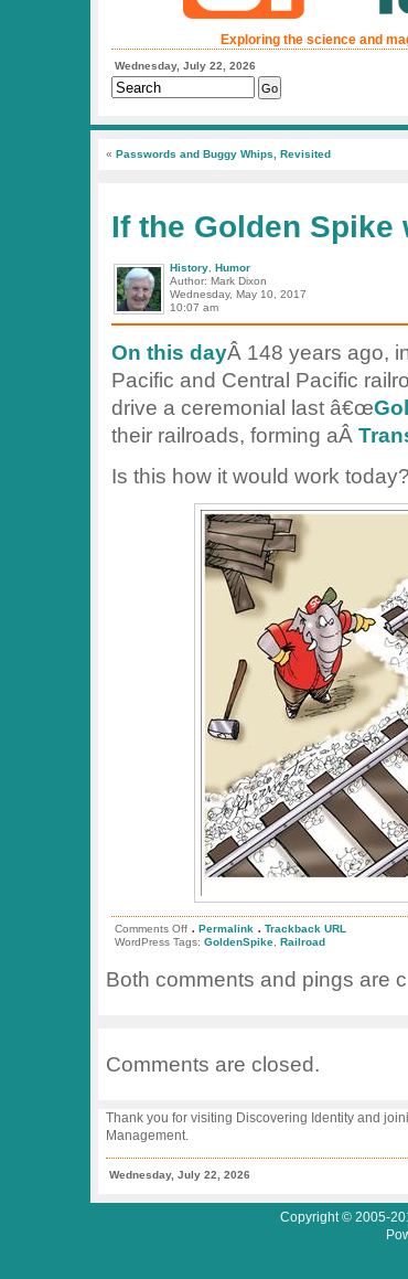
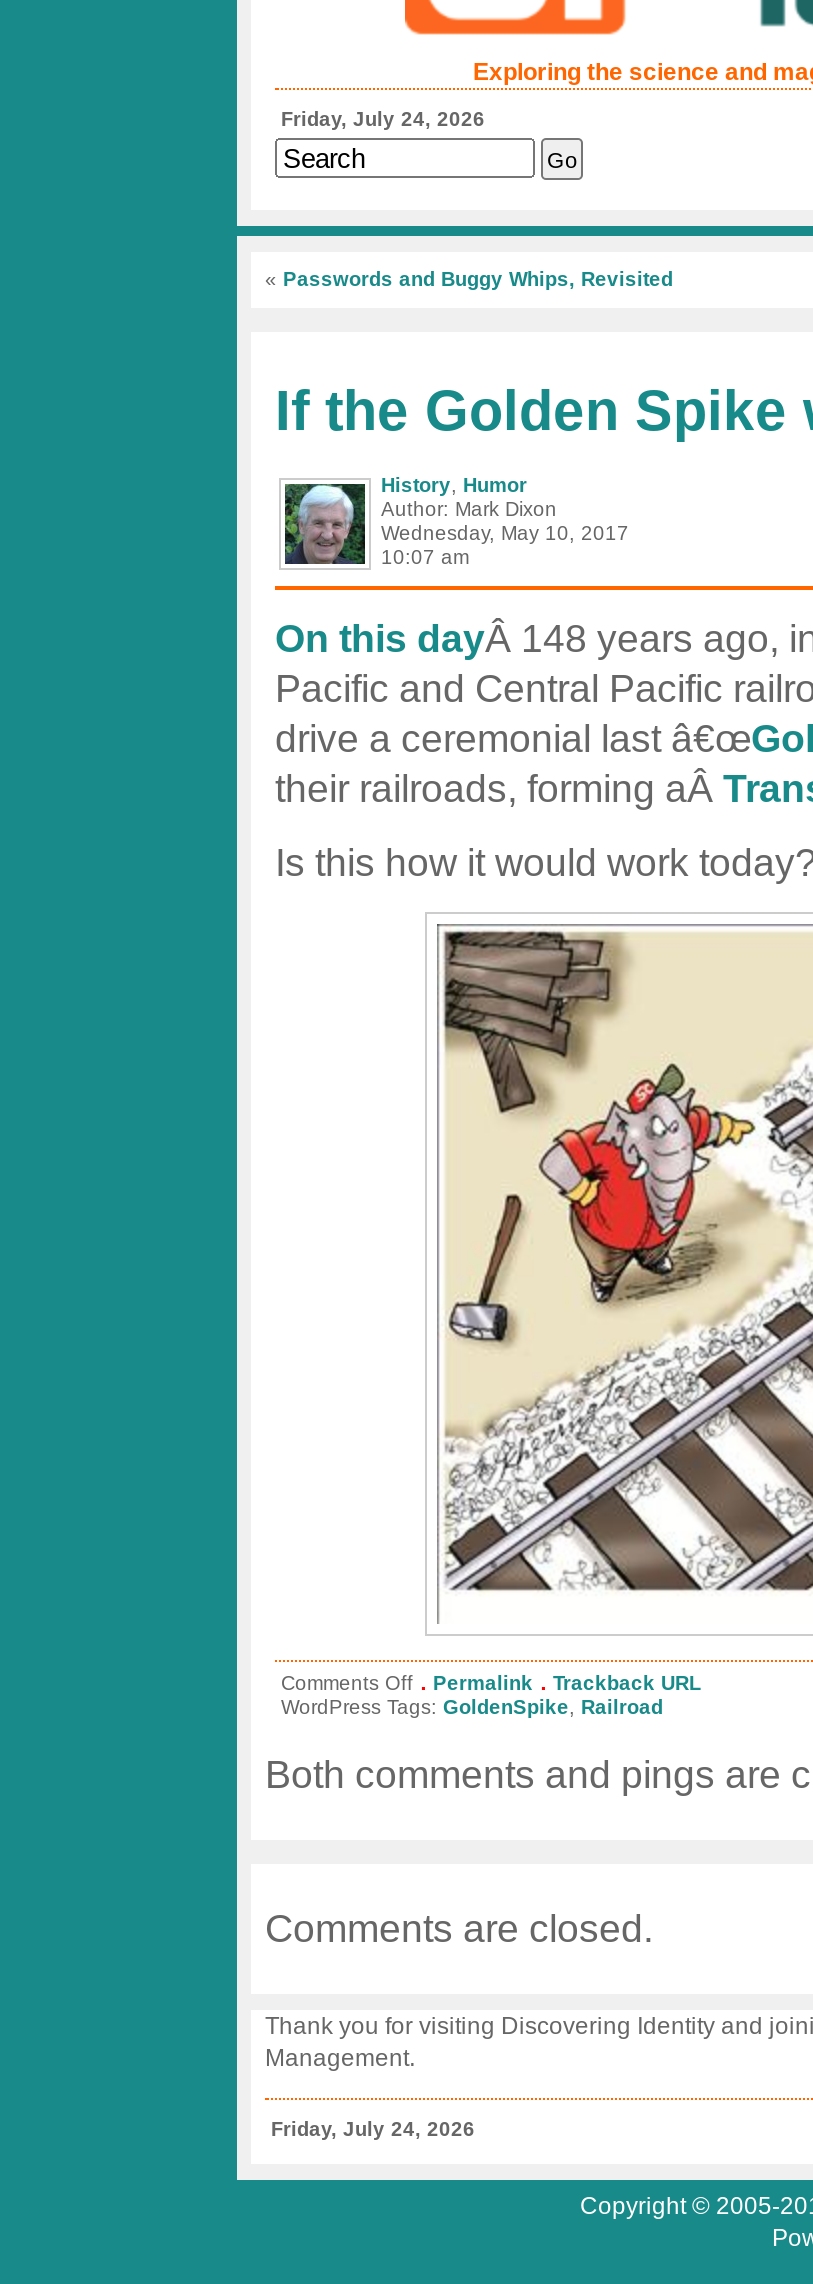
[115,60,256,72] Wednesday, July 22, 2026 -> [281,108,485,130] Friday, July 24, 2026
[109,1169,250,1181] Wednesday, July 22, 2026 -> [271,2118,475,2140] Friday, July 24, 2026

